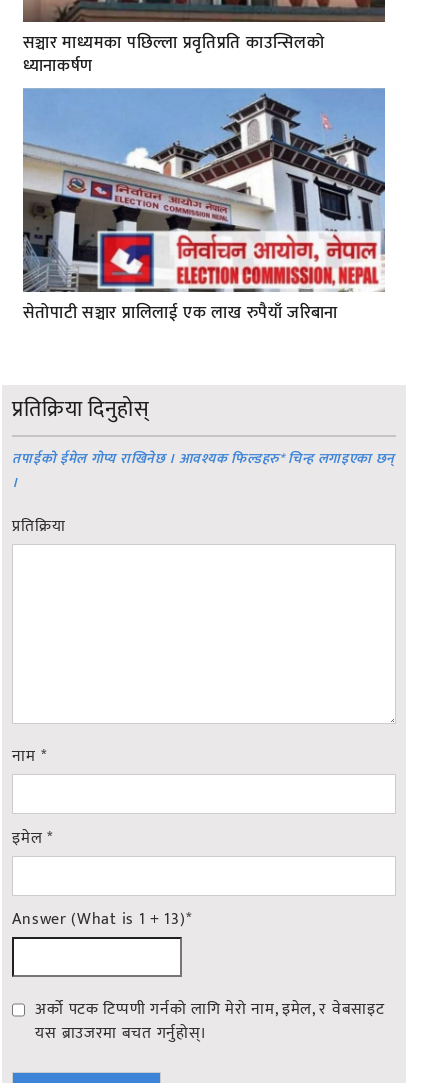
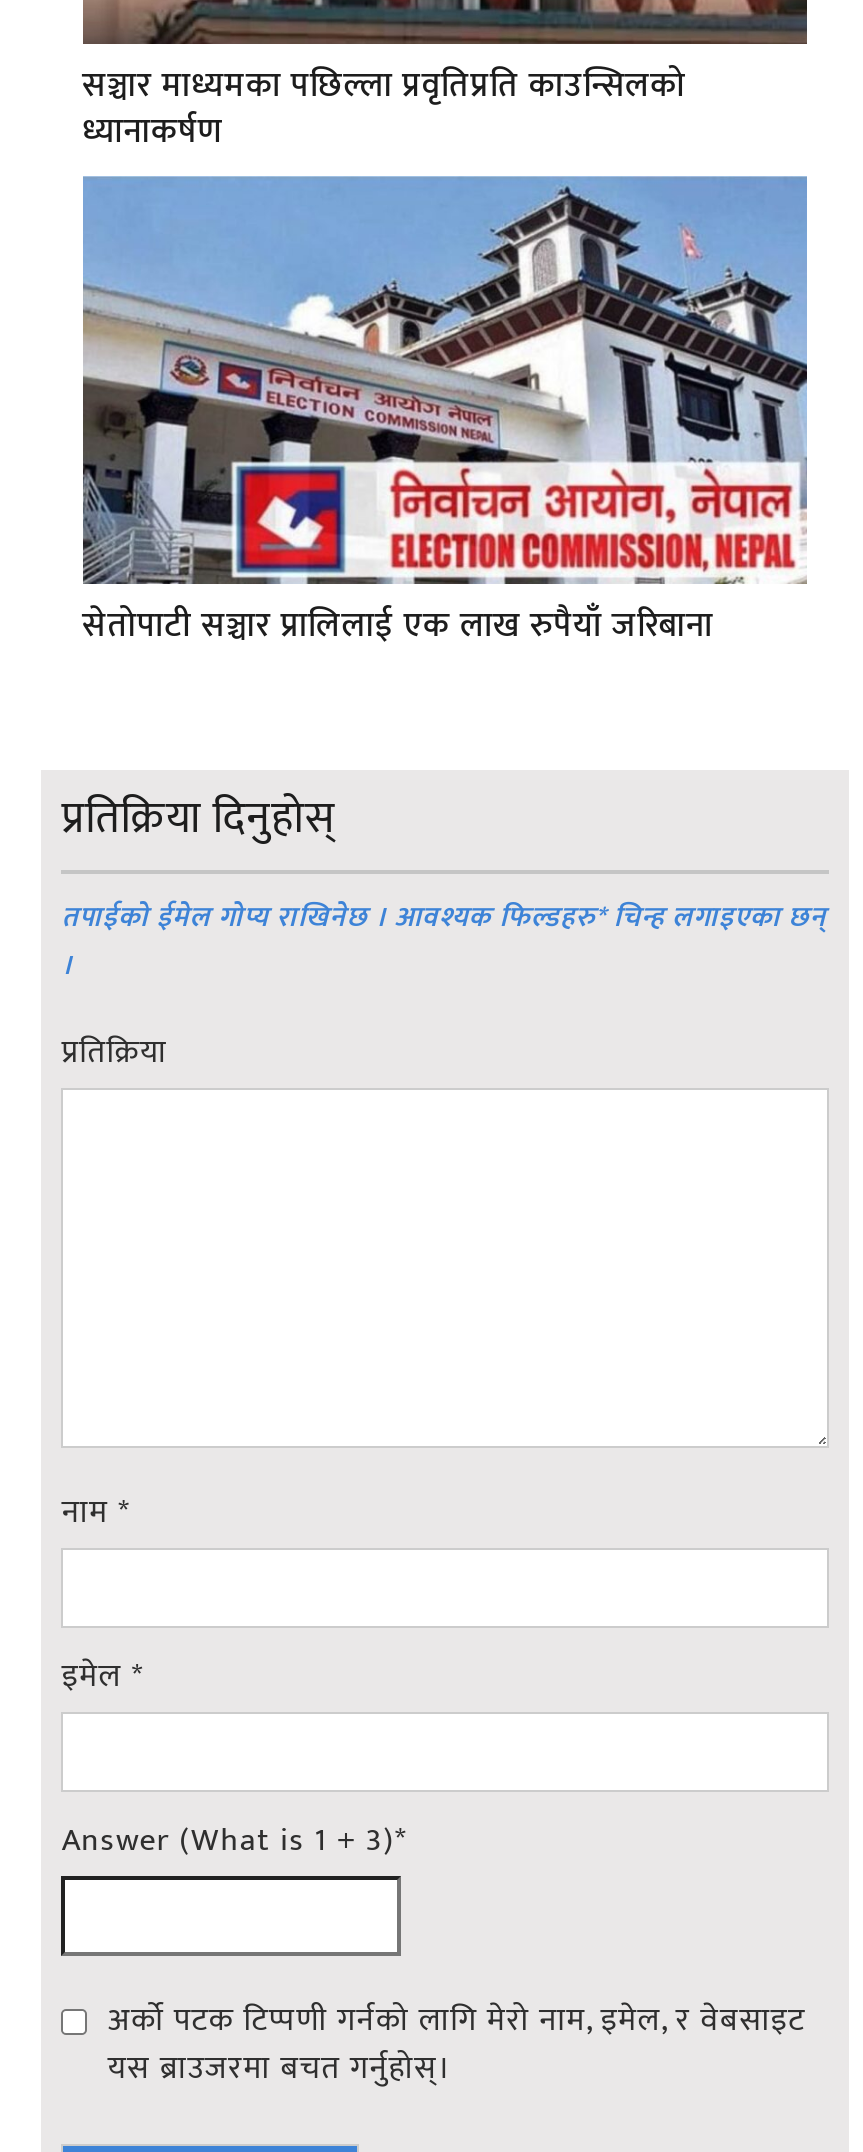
[12,906,191,933] Answer (What is 1 + 13)* -> [62,1814,406,1868] Answer (What is 1 + 3)*

